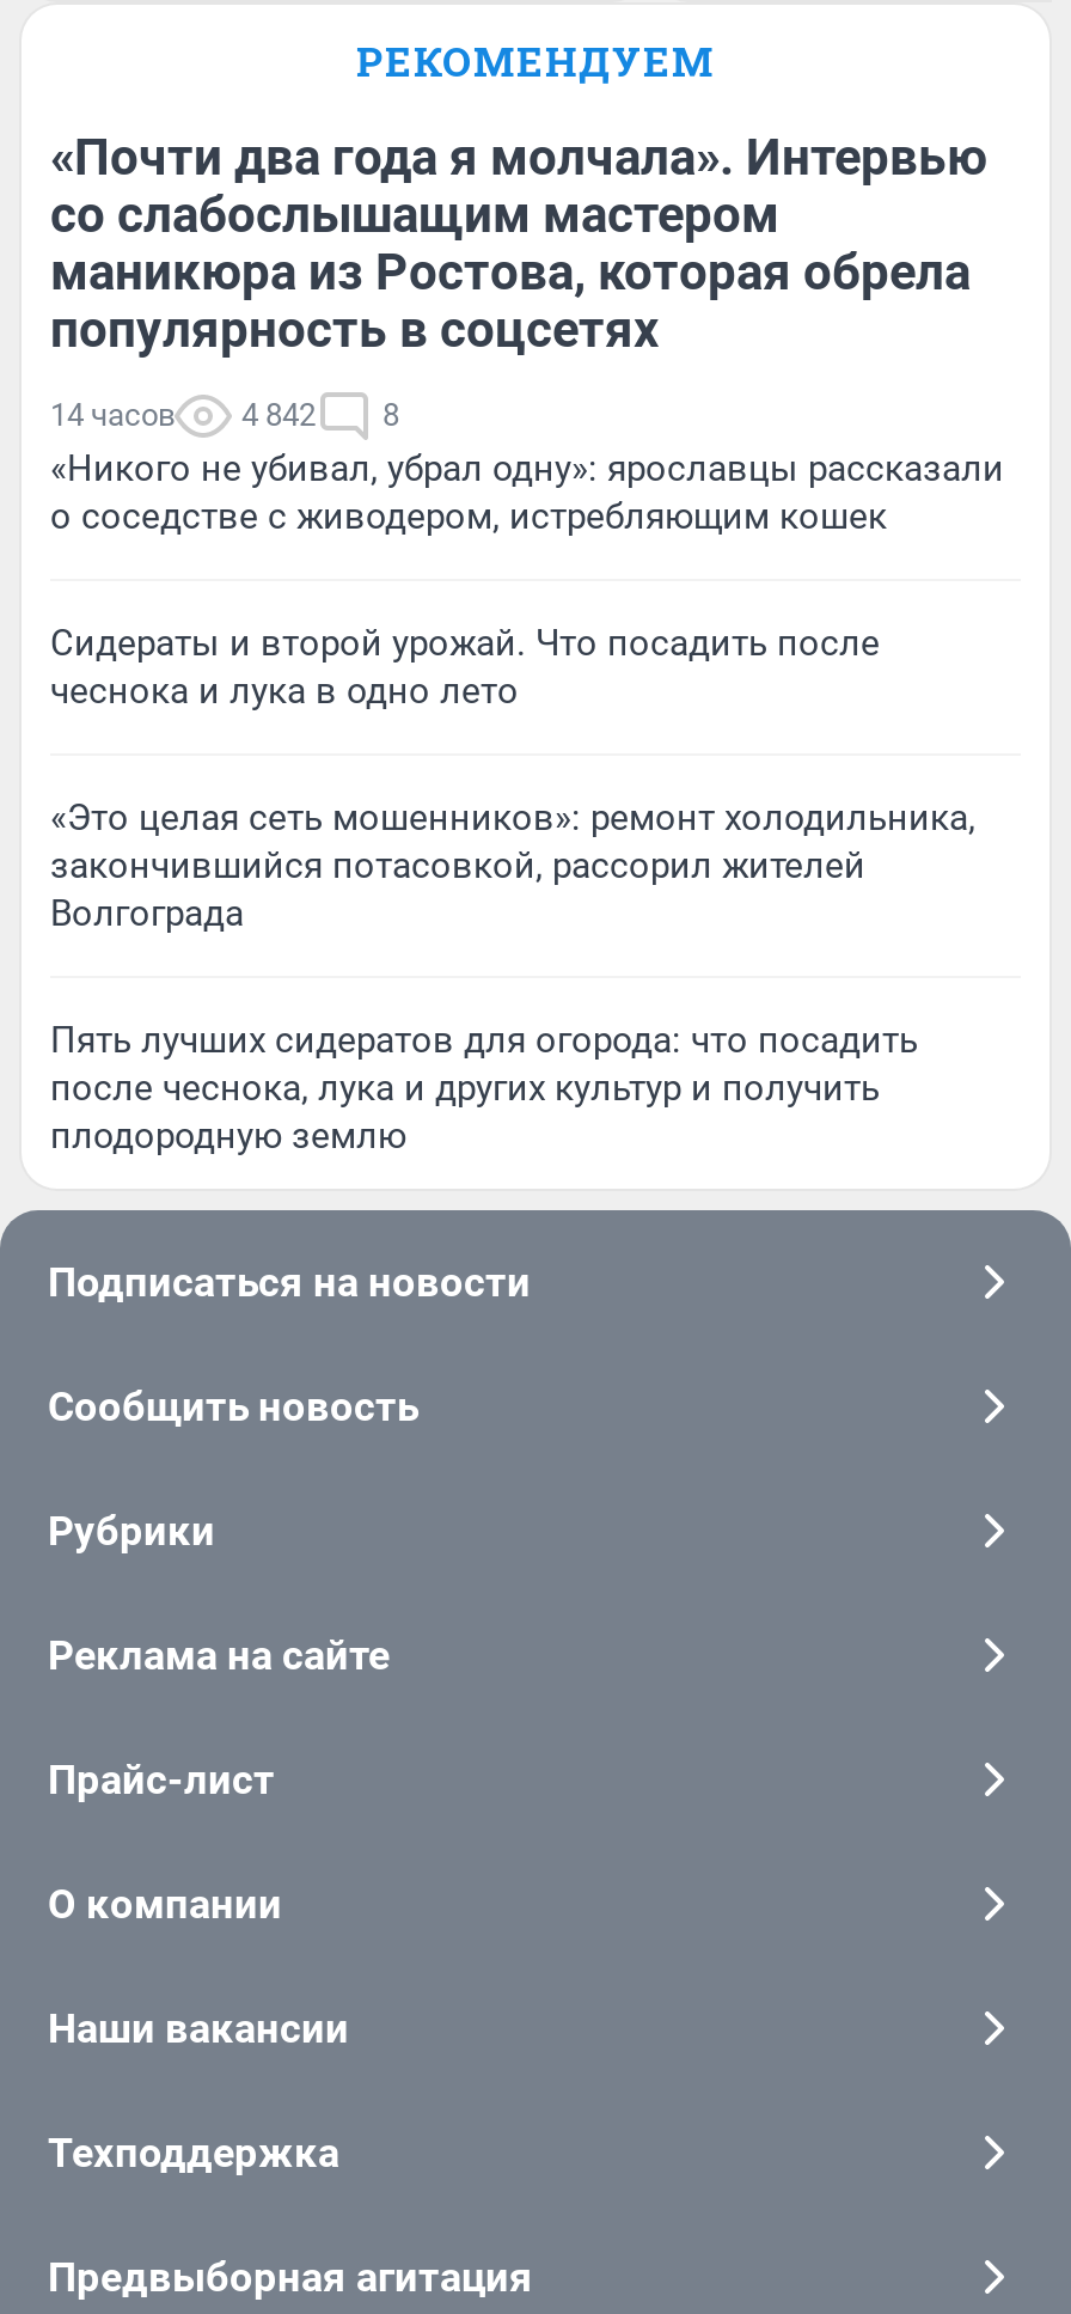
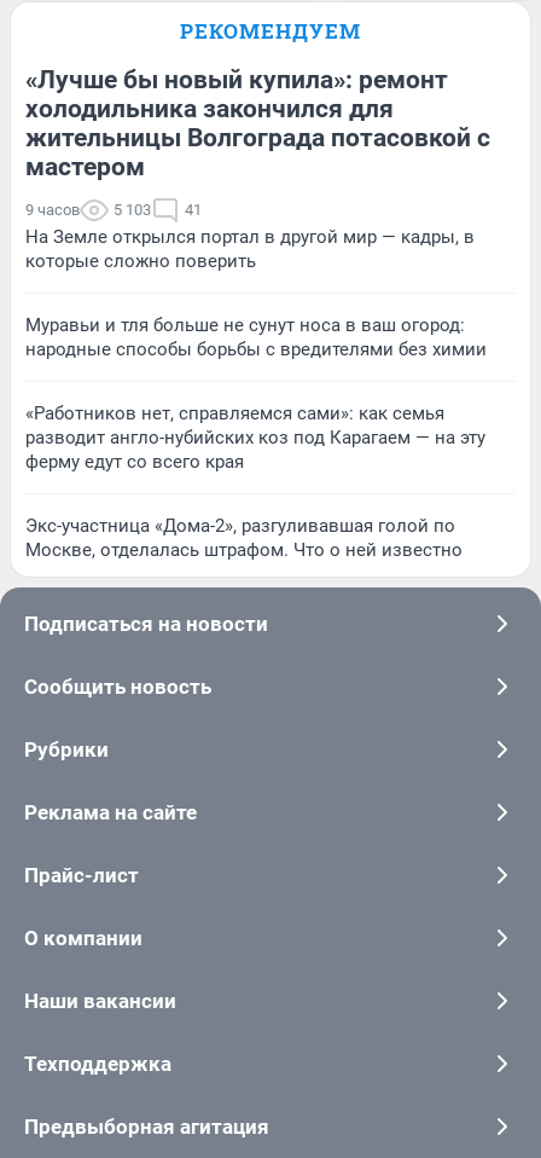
[50,130,987,359] «Почти два года я молчала». Интервью | со слабослышащим мастером | маникюра из Ростова, которая обрела | популярность в соцсетях -> [25,66,490,182] «Лучше бы новый купила»: ремонт | холодильника закончился для | жительницы Волгограда потасовкой с | мастером
[50,398,1004,539] 14 часов | 4 842 | 8 | «Никого не убивал, убрал одну»: ярославцы рассказали | о соседстве с живодером, истребляющим кошек -> [25,201,475,272] 9 часов | 5 103 | 41 | На Земле открылся портал в другой мир — кадры, в | которые сложно поверить
[50,623,880,713] Сидераты и второй урожай. Что посадить после | чеснока и лука в одно лето -> [25,315,487,361] Муравьи и тля больше не сунут носа в ваш огород: | народные способы борьбы с вредителями без химии
[50,797,975,936] «Это целая сеть мошенников»: ремонт холодильника, | закончившийся потасовкой, рассорил жителей | Волгограда -> [25,403,485,473] «Работников нет, справляемся сами»: как семья | разводит англо-нубийских коз под Карагаем — на эту | ферму едут со всего края
[50,1020,918,1158] Пять лучших сидератов для огорода: что посадить | после чеснока, лука и других культур и получить | плодородную землю -> [25,515,463,561] Экс-участница «Дома-2», разгуливавшая голой по | Москве, отделалась штрафом. Что о ней известно

